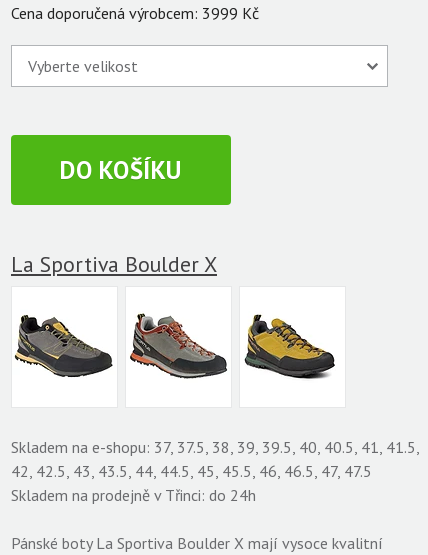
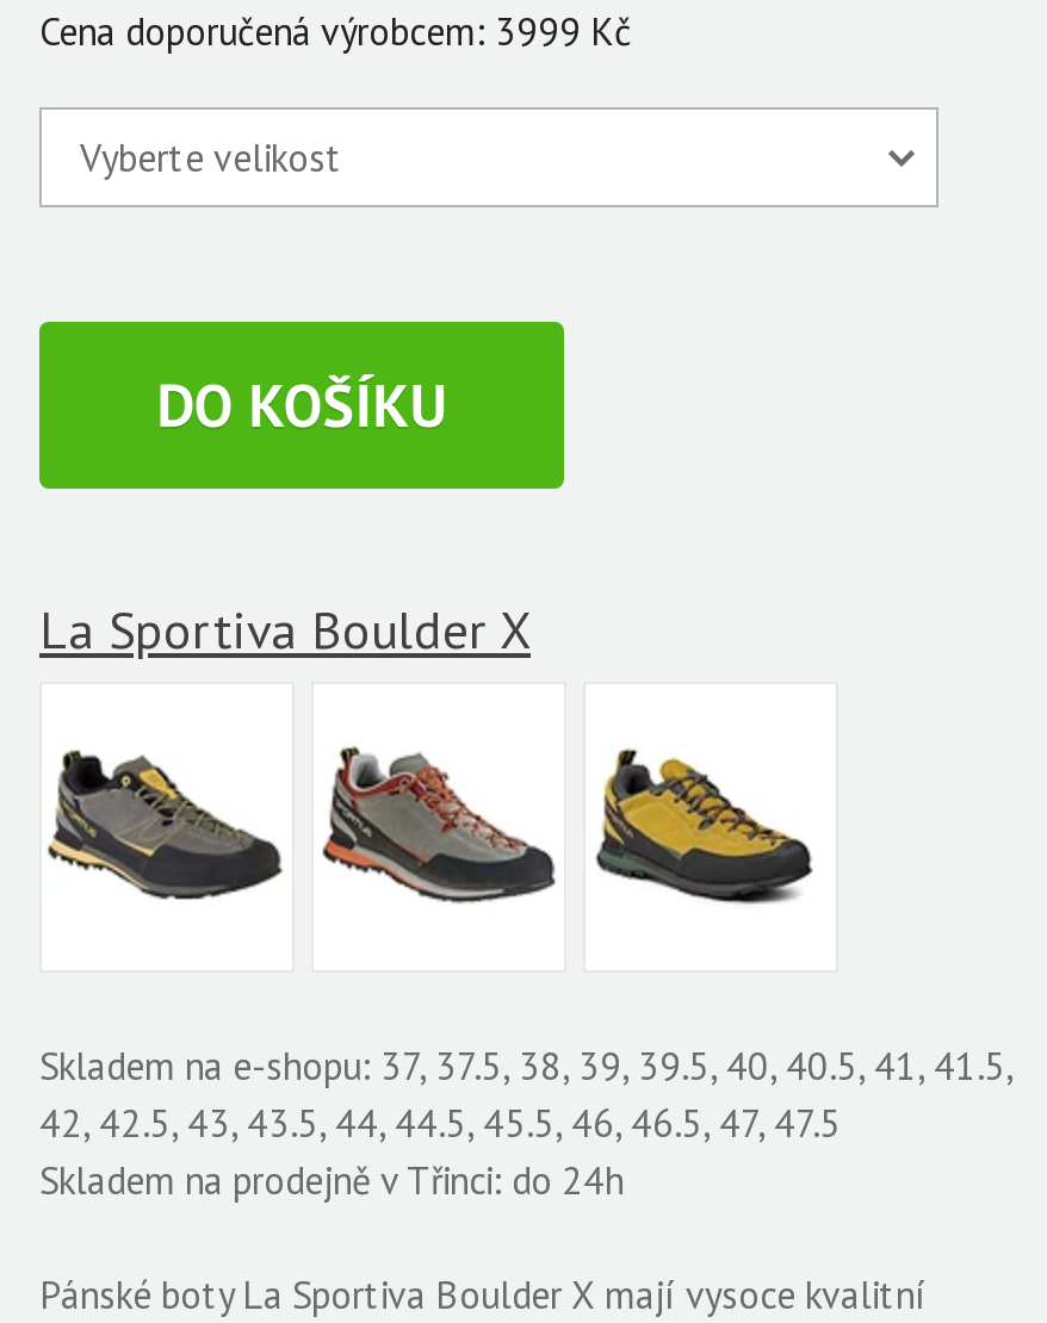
[11,461,372,481] 42, 42.5, 43, 43.5, 44, 44.5, 45, 45.5, 46, 46.5, 47, 47.5 -> [39,1099,841,1147] 42, 42.5, 43, 43.5, 44, 44.5, 45.5, 46, 46.5, 47, 47.5

